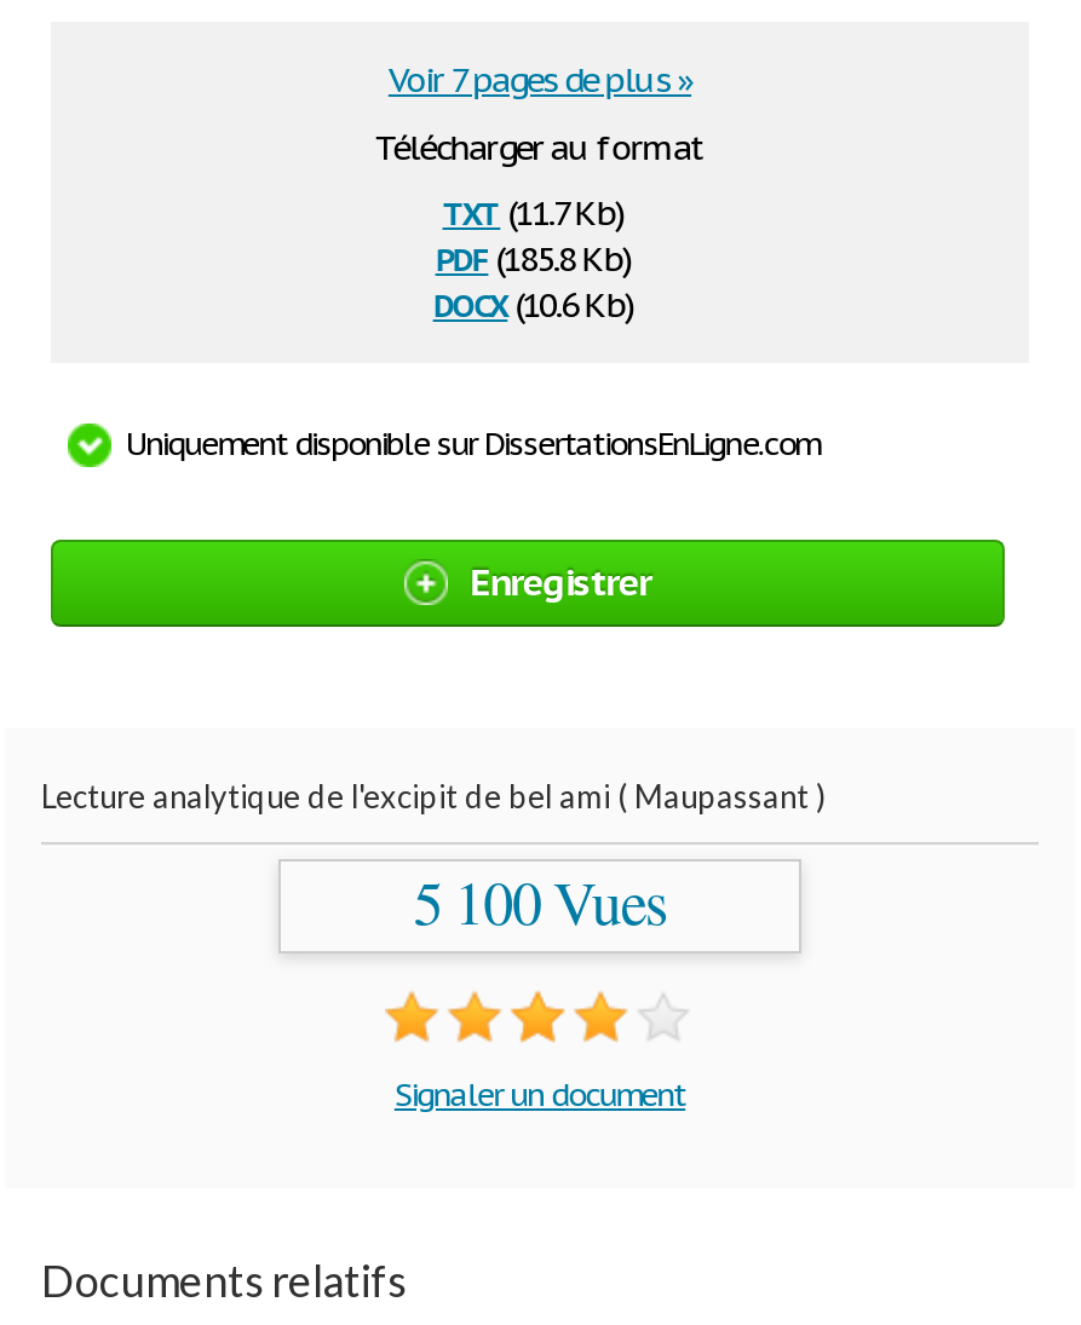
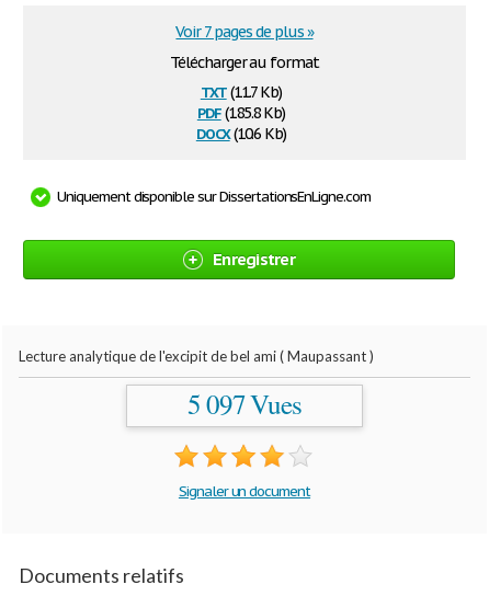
[413,862,667,941] 5 100 Vues -> [187,386,302,422] 5 097 Vues

